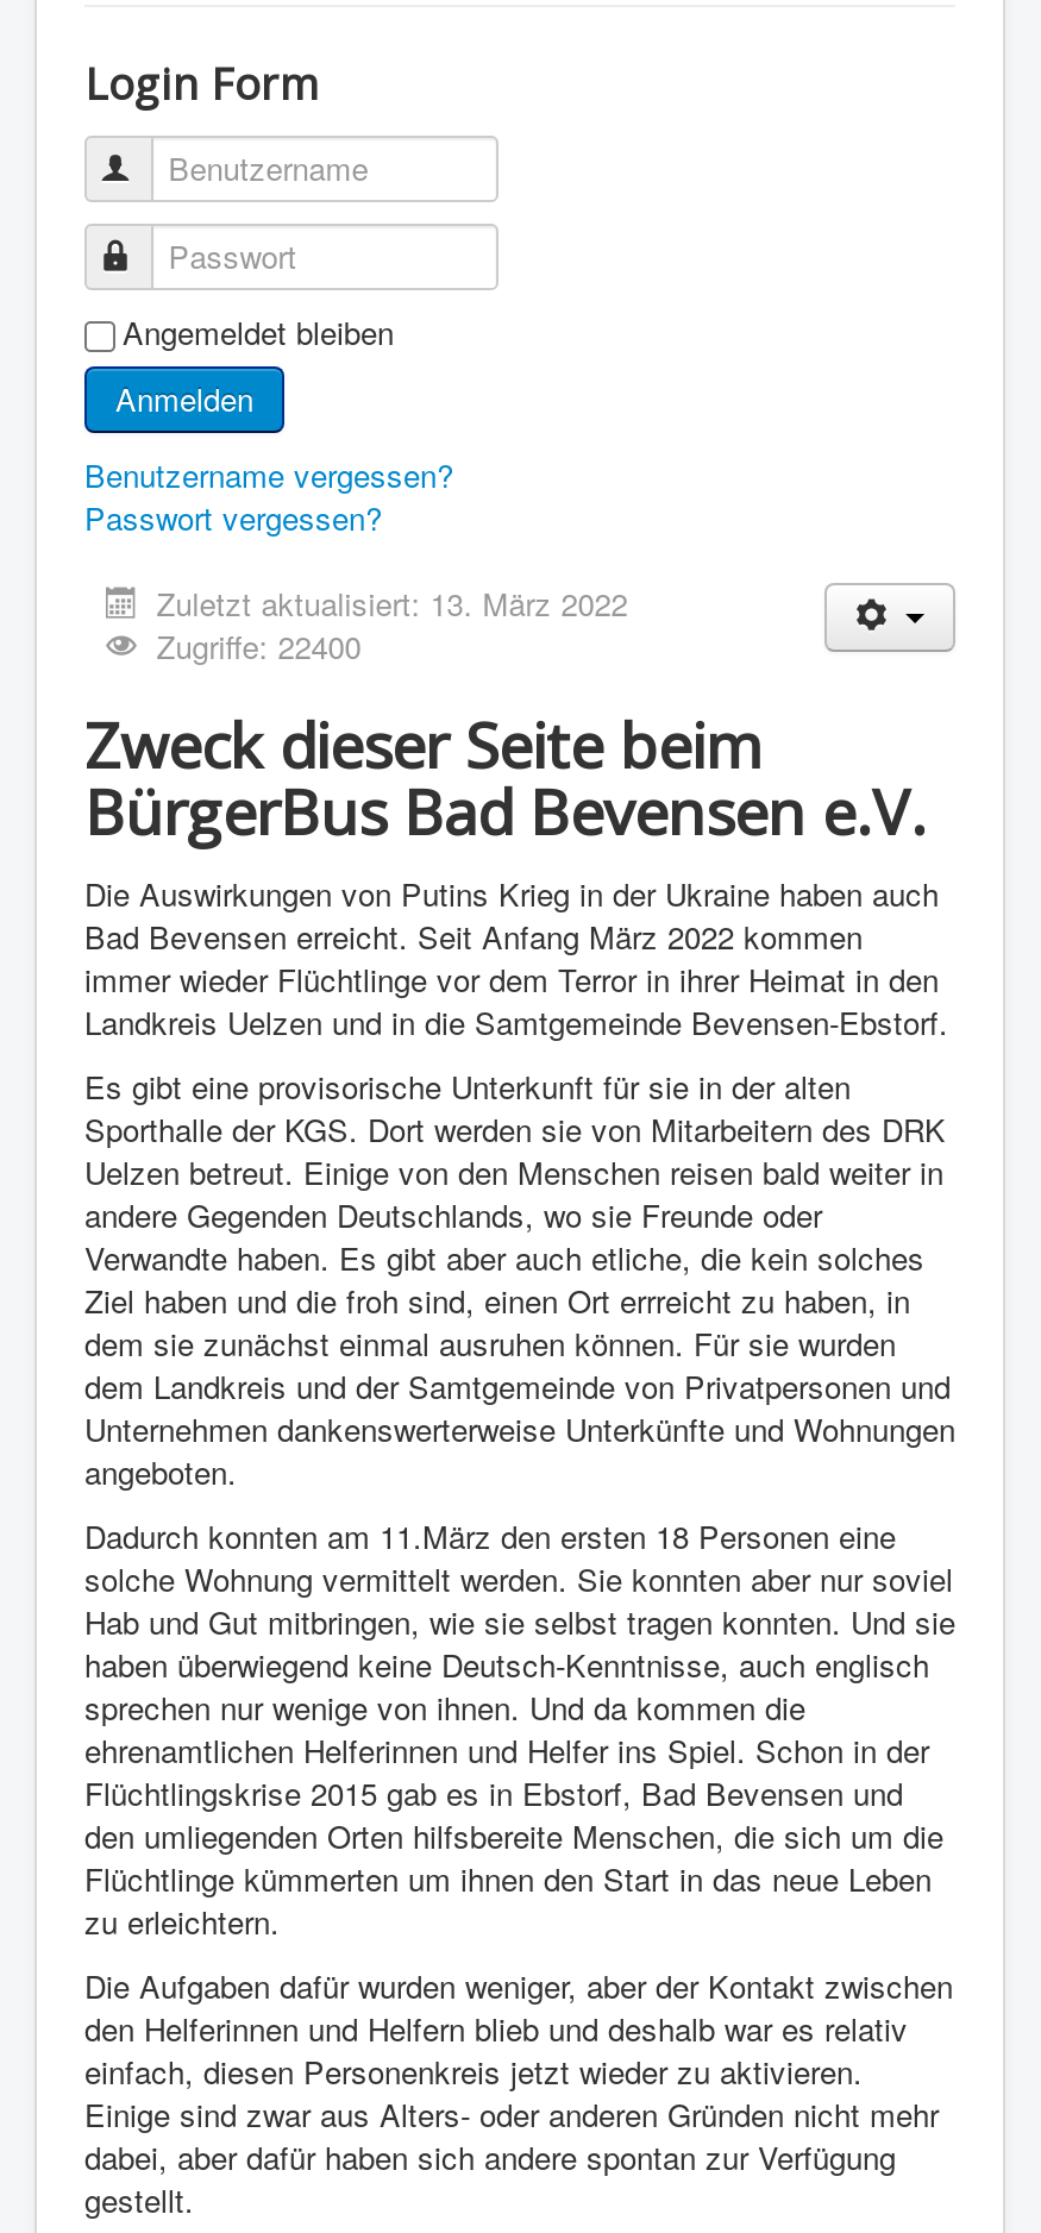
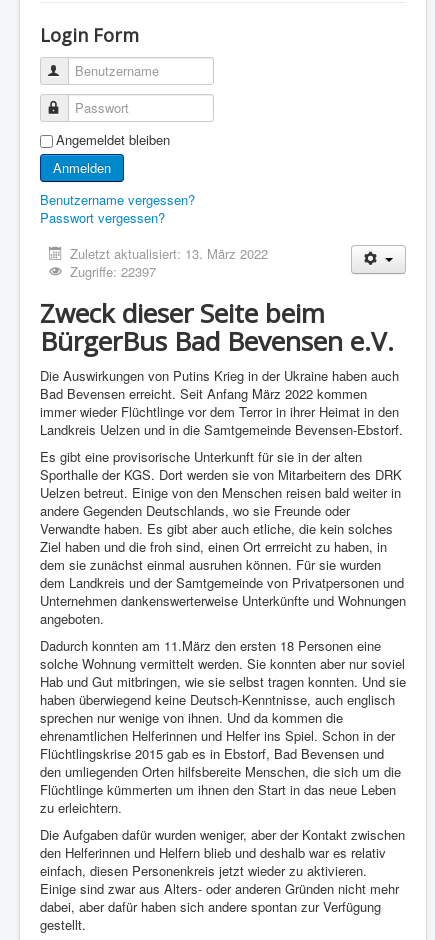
[156,623,361,668] Zugriffe: 22400 -> [70,262,156,281] Zugriffe: 22397

